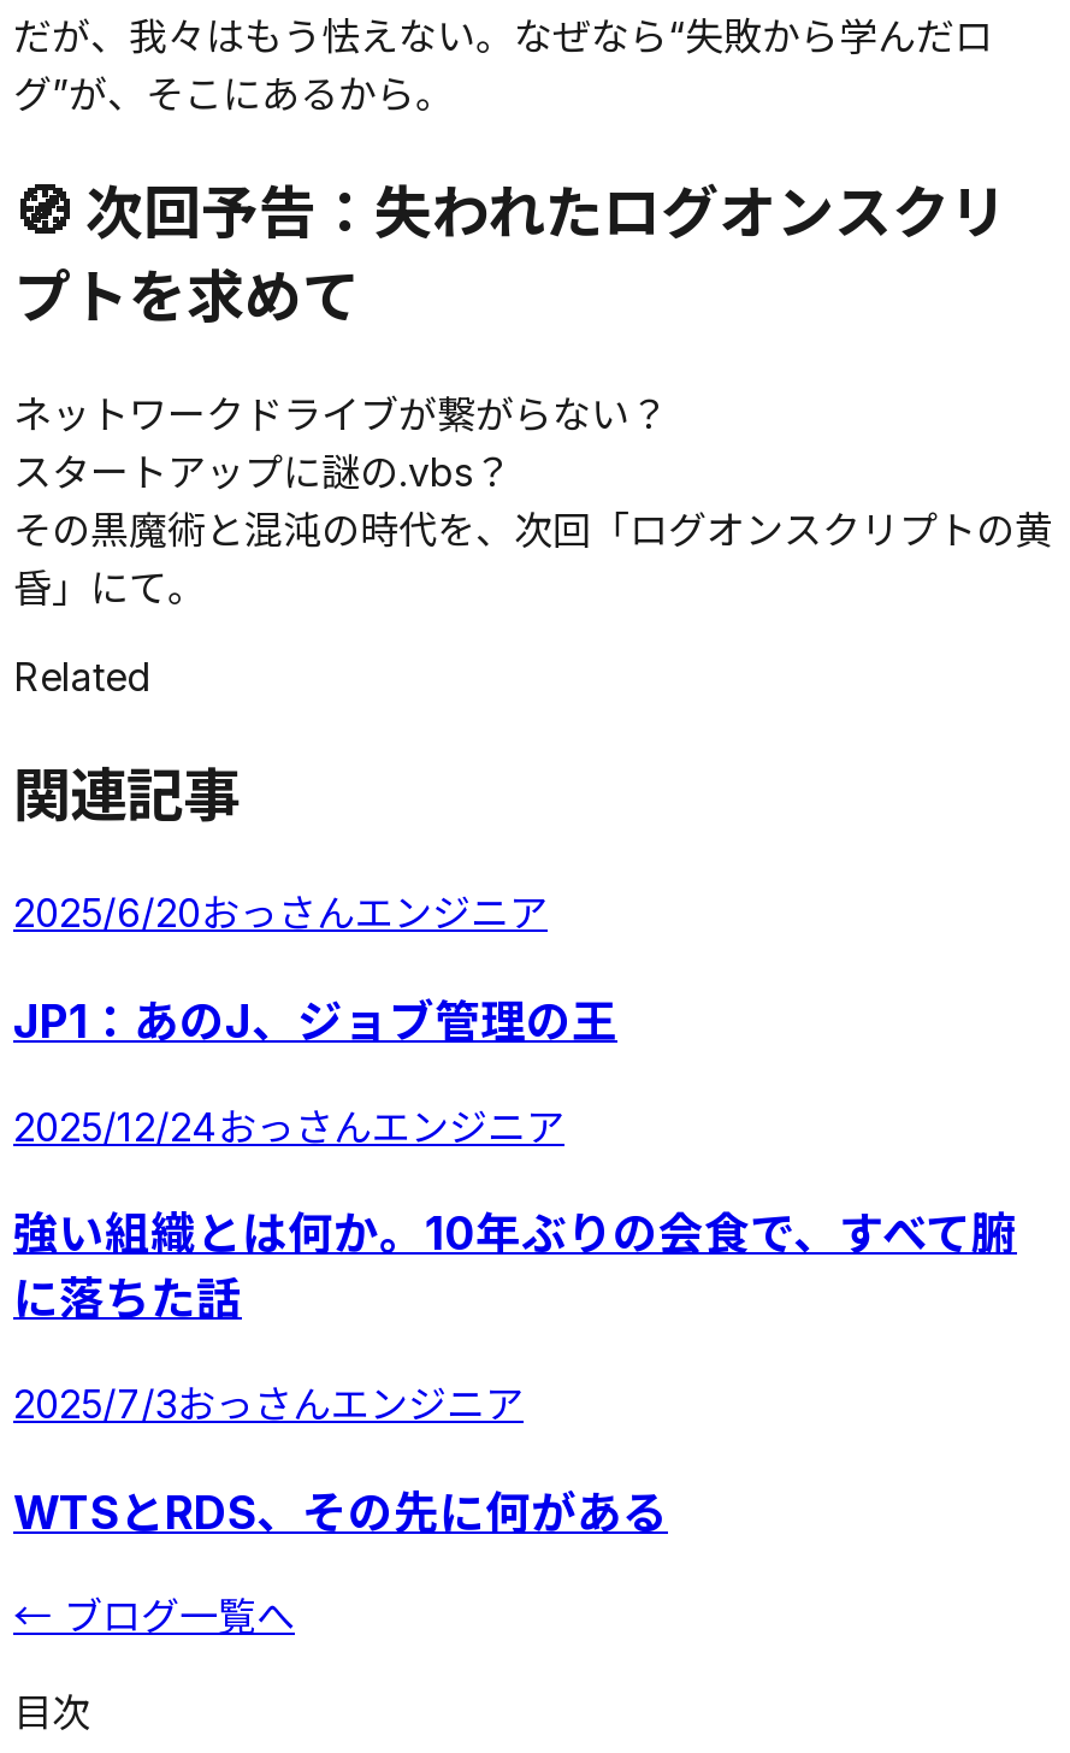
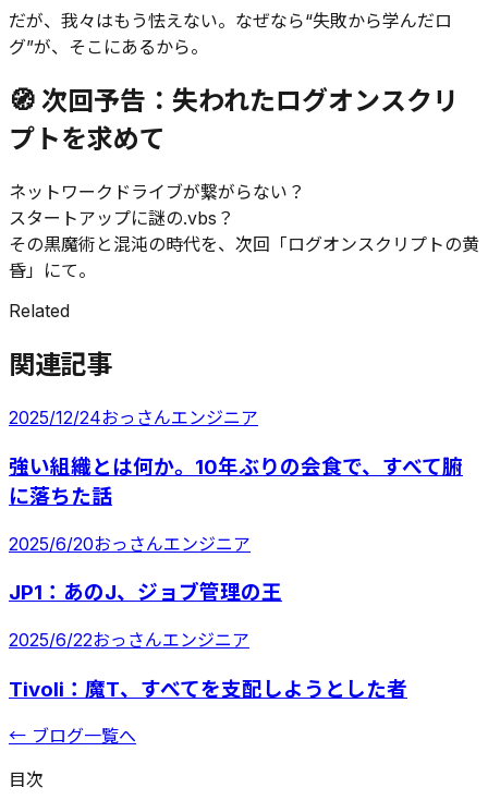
moved [13,889,617,1049] -> [9,533,282,605]: 2025/6/20おっさんエンジニア | JP1：あのJ、ジョブ管理の王
moved [13,1102,1017,1328] -> [9,407,463,509]: 2025/12/24おっさんエンジニア | 強い組織とは何か。10年ぶりの会食で、すべて腑 | に落ちた話
[13,1380,668,1540] 2025/7/3おっさんエンジニア | WTSとRDS、その先に何がある -> [9,629,407,702] 2025/6/22おっさんエンジニア | Tivoli：魔T、すべてを支配しようとした者

